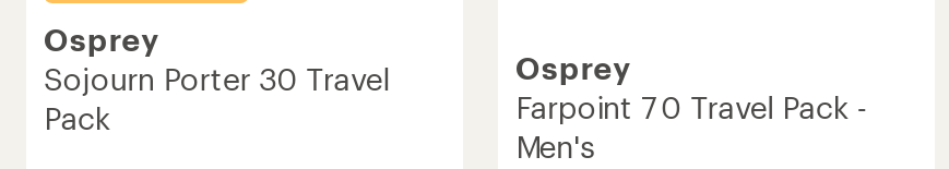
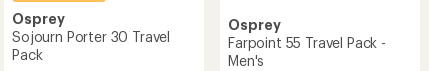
[515,89,867,126] Farpoint 70 Travel Pack - -> [228,34,386,51] Farpoint 55 Travel Pack -

